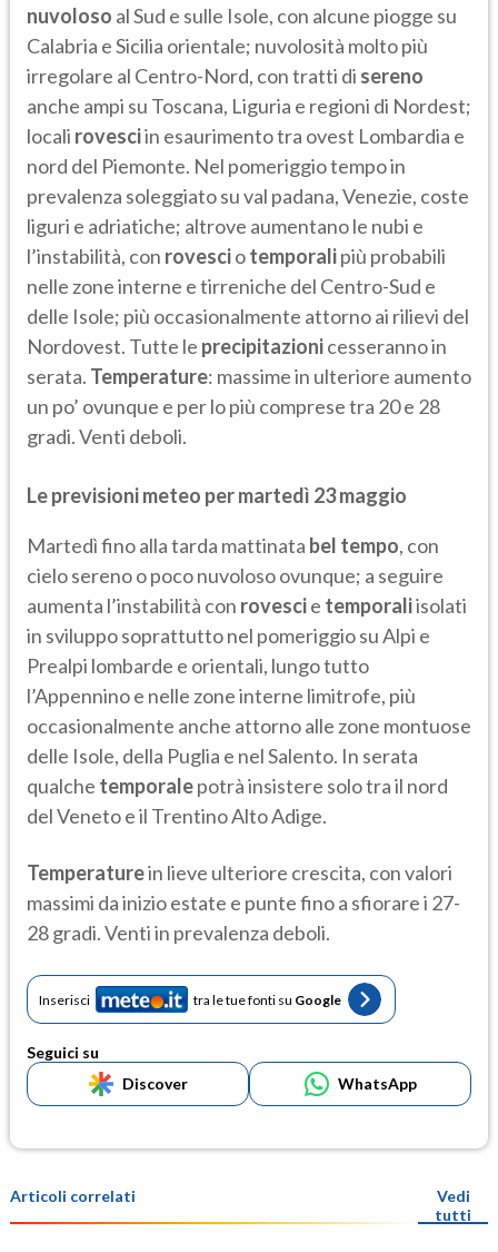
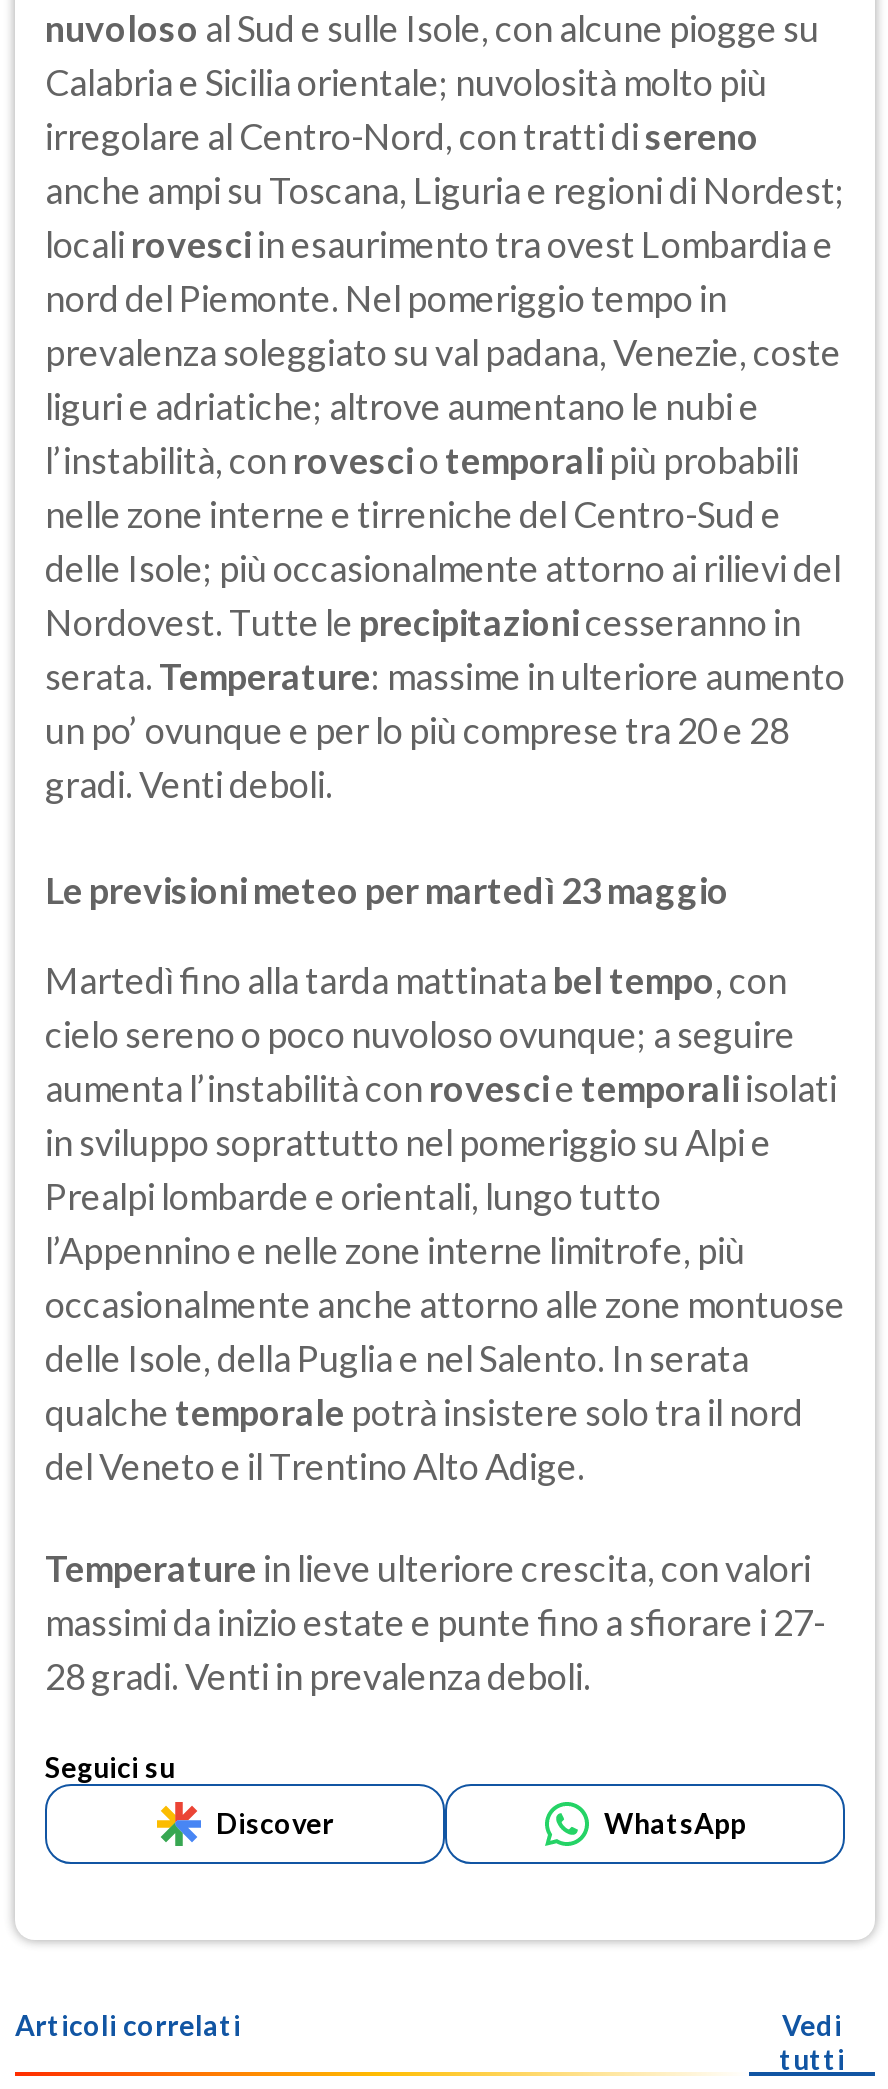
[39,991,341,1008] Inserisci | tra le tue fonti su Google -> none

